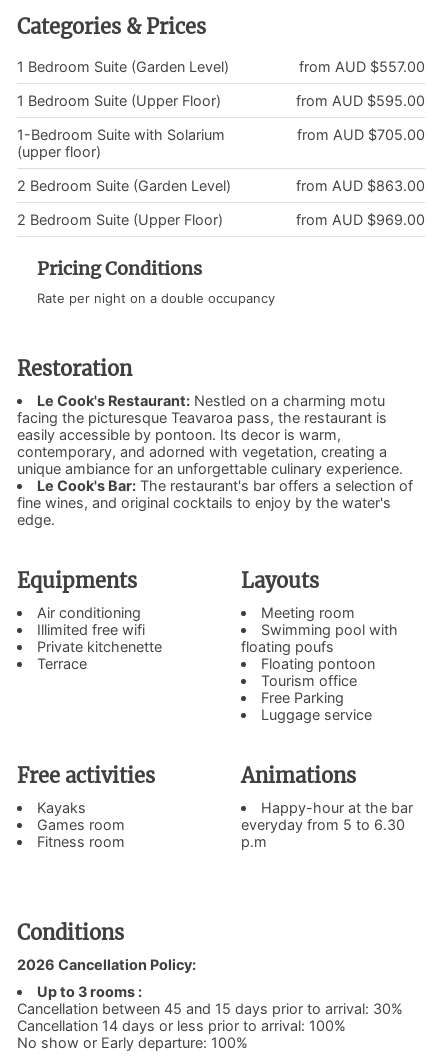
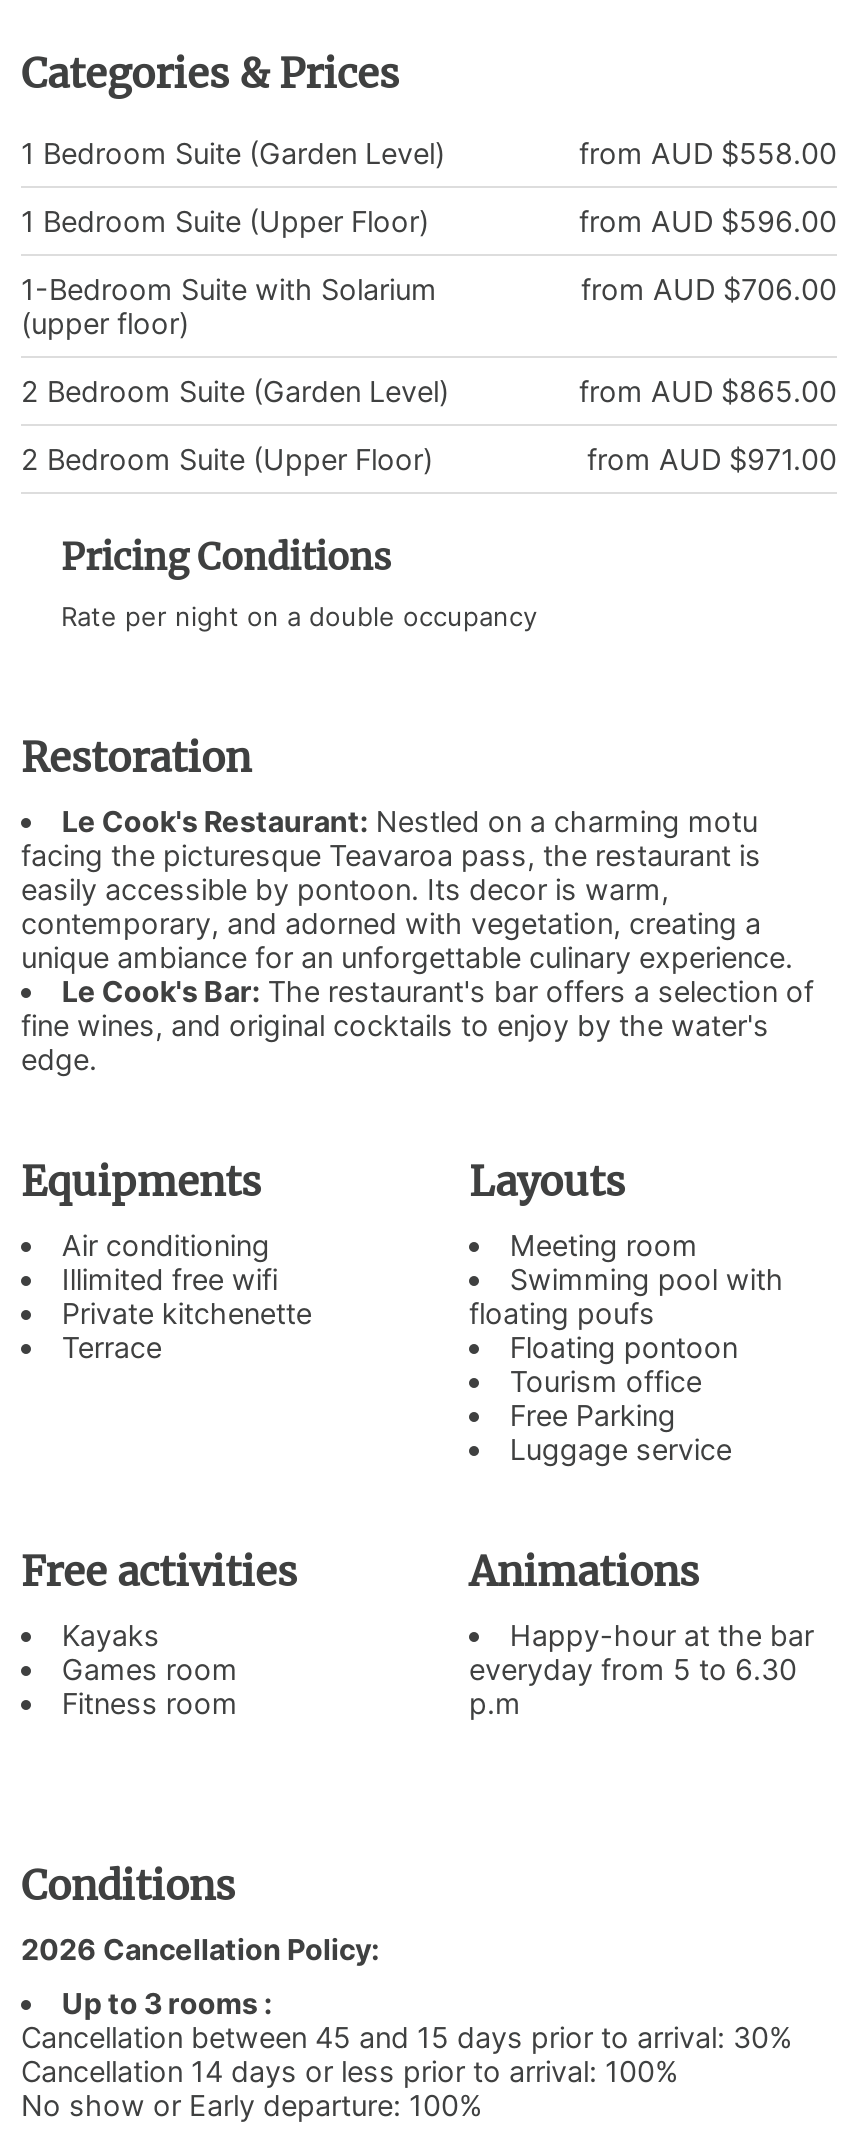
[299,58,425,75] from AUD $557.00 -> [579,136,837,170] from AUD $558.00
[296,92,425,109] from AUD $595.00 -> [579,204,837,238] from AUD $596.00
[297,126,425,143] from AUD $705.00 -> [581,272,837,306] from AUD $706.00
[296,177,425,194] from AUD $863.00 -> [579,374,837,408] from AUD $865.00
[296,211,425,228] from AUD $969.00 -> [587,442,837,476] from AUD $971.00

